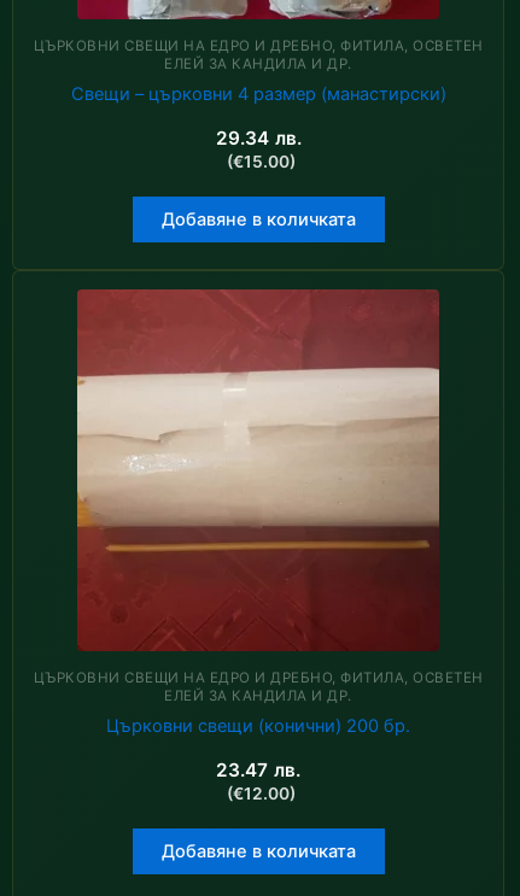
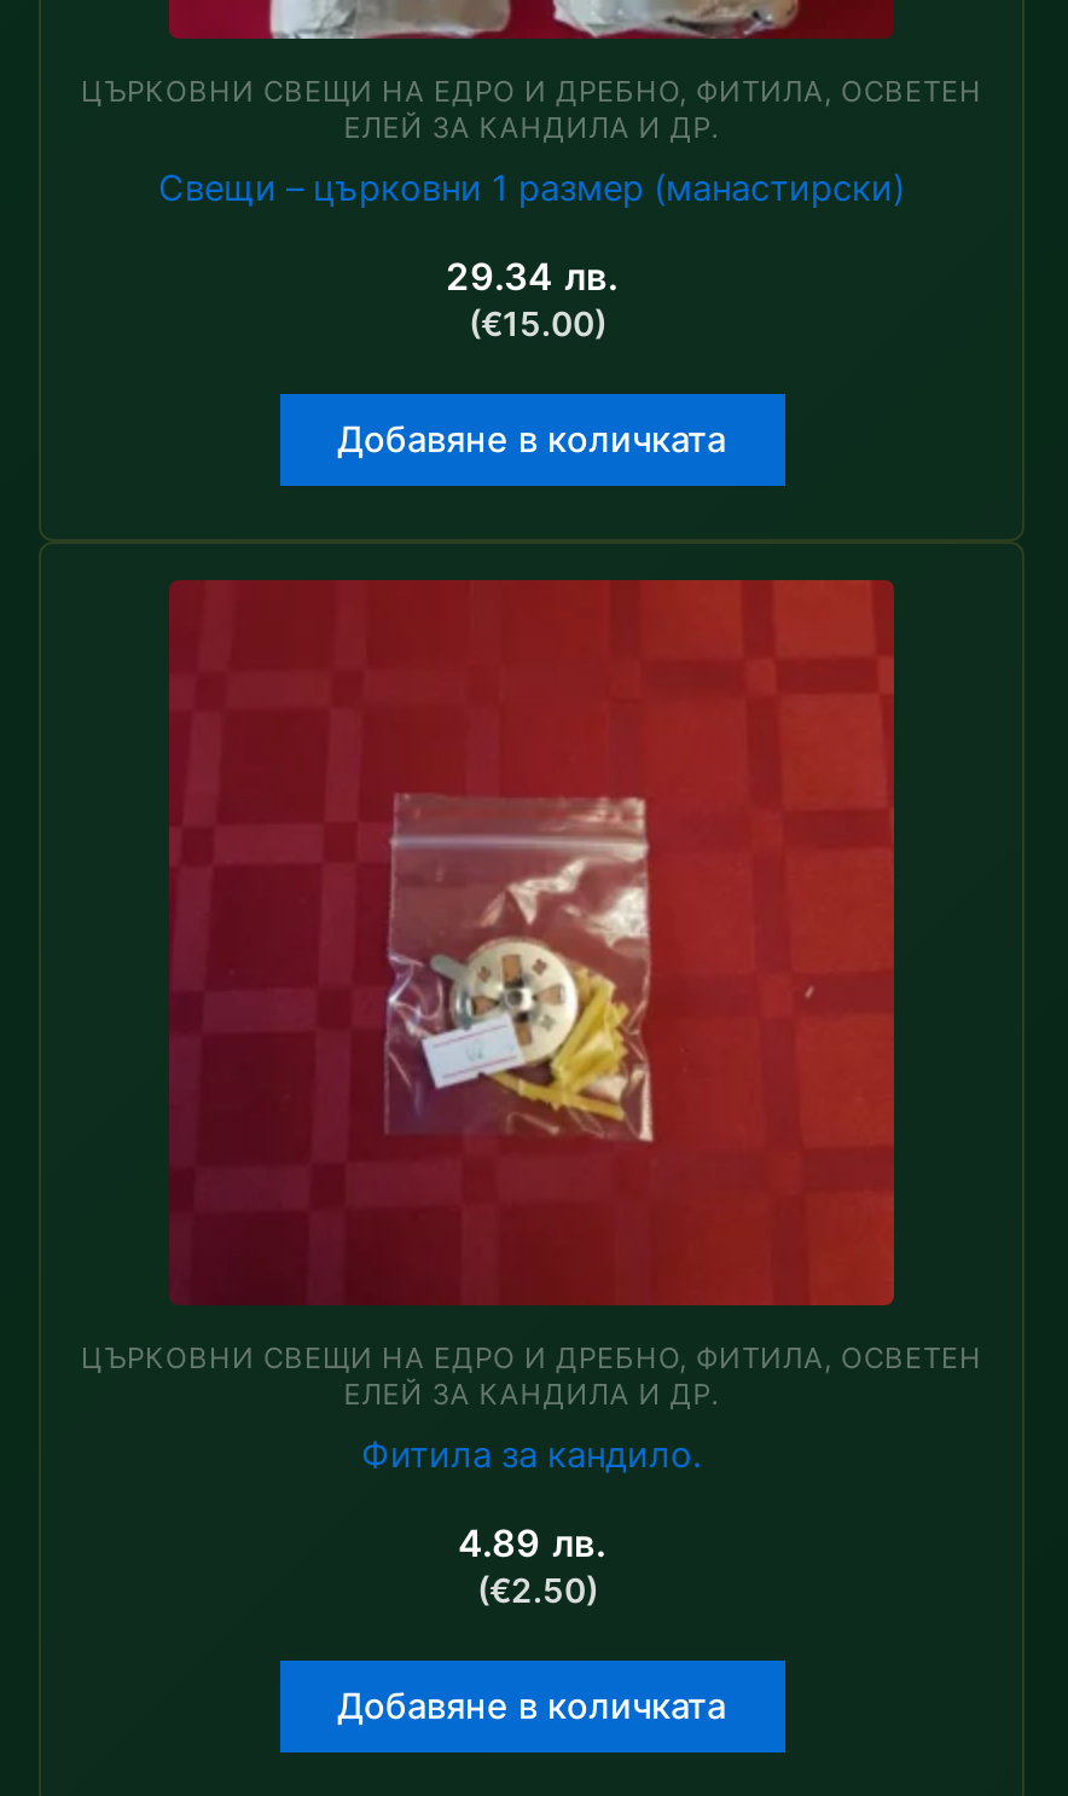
[71,83,446,105] Свещи – църковни 4 размер (манастирски) -> [158,167,905,211] Свещи – църковни 1 размер (манастирски)
[76,289,440,650] [image] -> [169,580,896,1305] [image]
[106,715,410,737] Църковни свещи (конични) 200 бр. -> [361,1433,702,1477] Фитила за кандило.
[216,759,300,804] 23.47 лв. | (€12.00) -> [458,1521,605,1611] 4.89 лв. | (€2.50)

